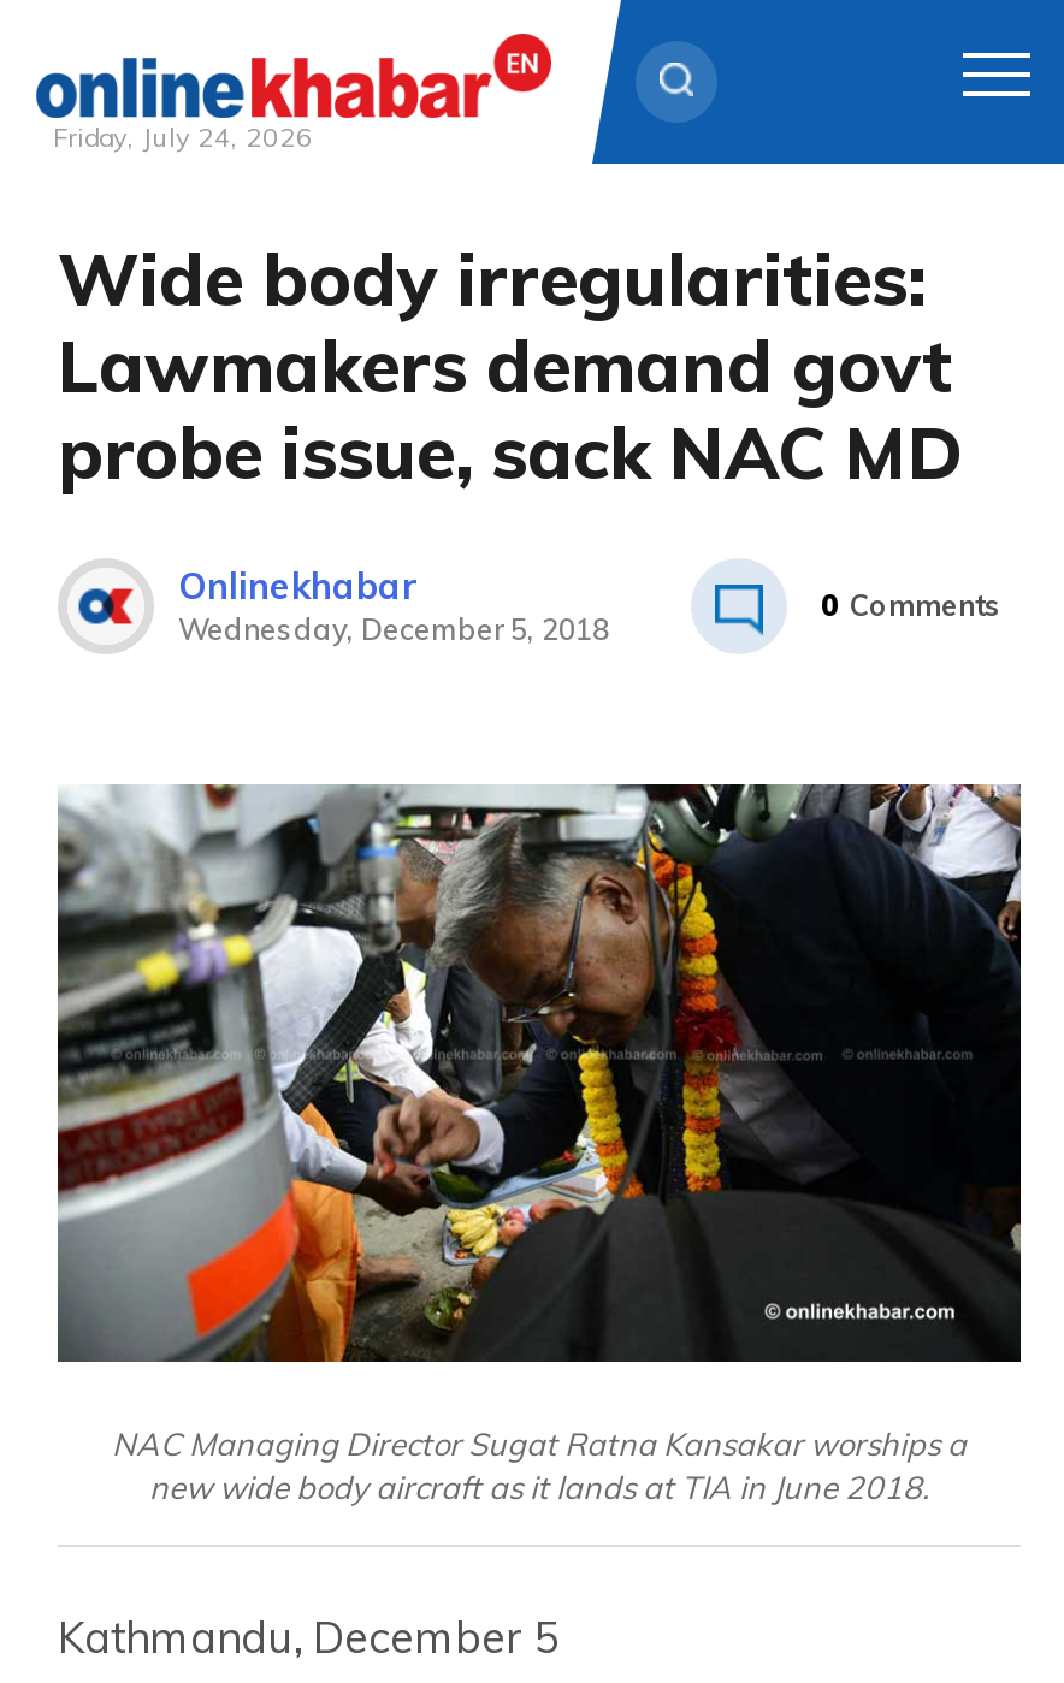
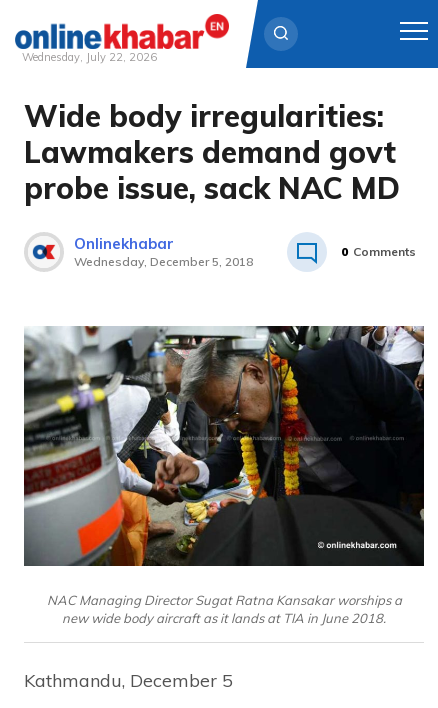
[53,120,313,154] Friday, July 24, 2026 -> [22,50,157,64] Wednesday, July 22, 2026

